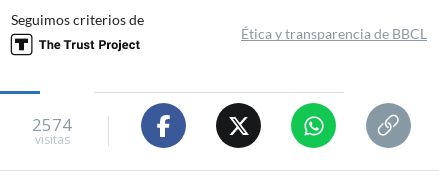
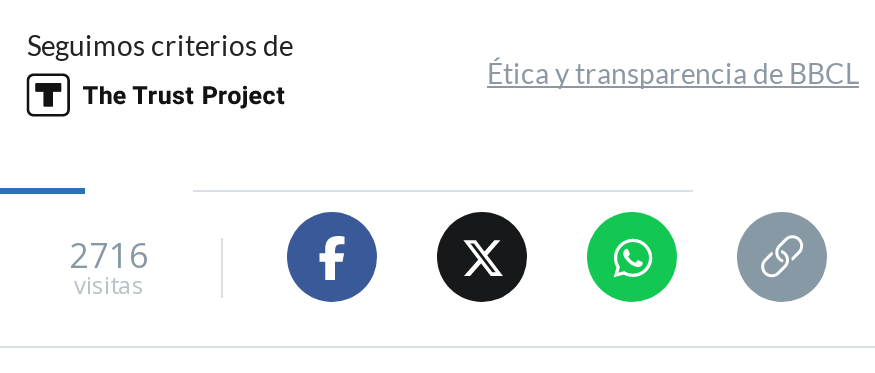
[32,113,72,136] 2574 -> [69,232,149,278] 2716

